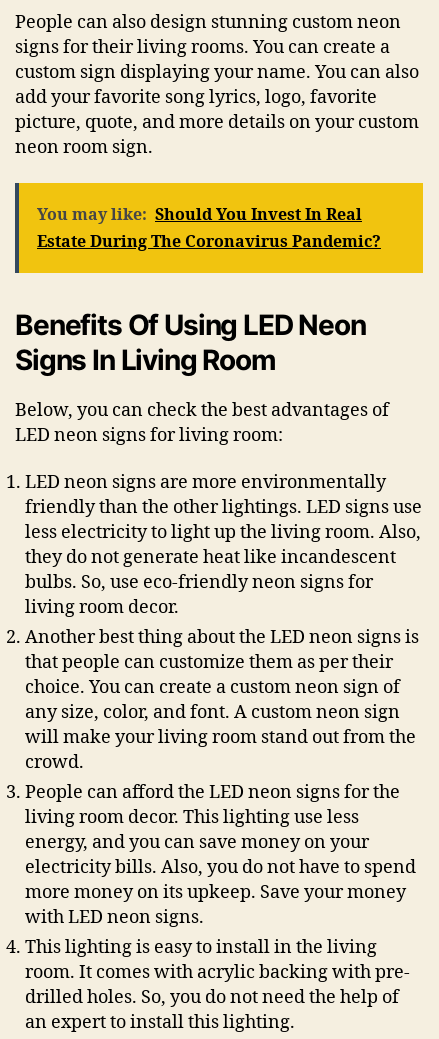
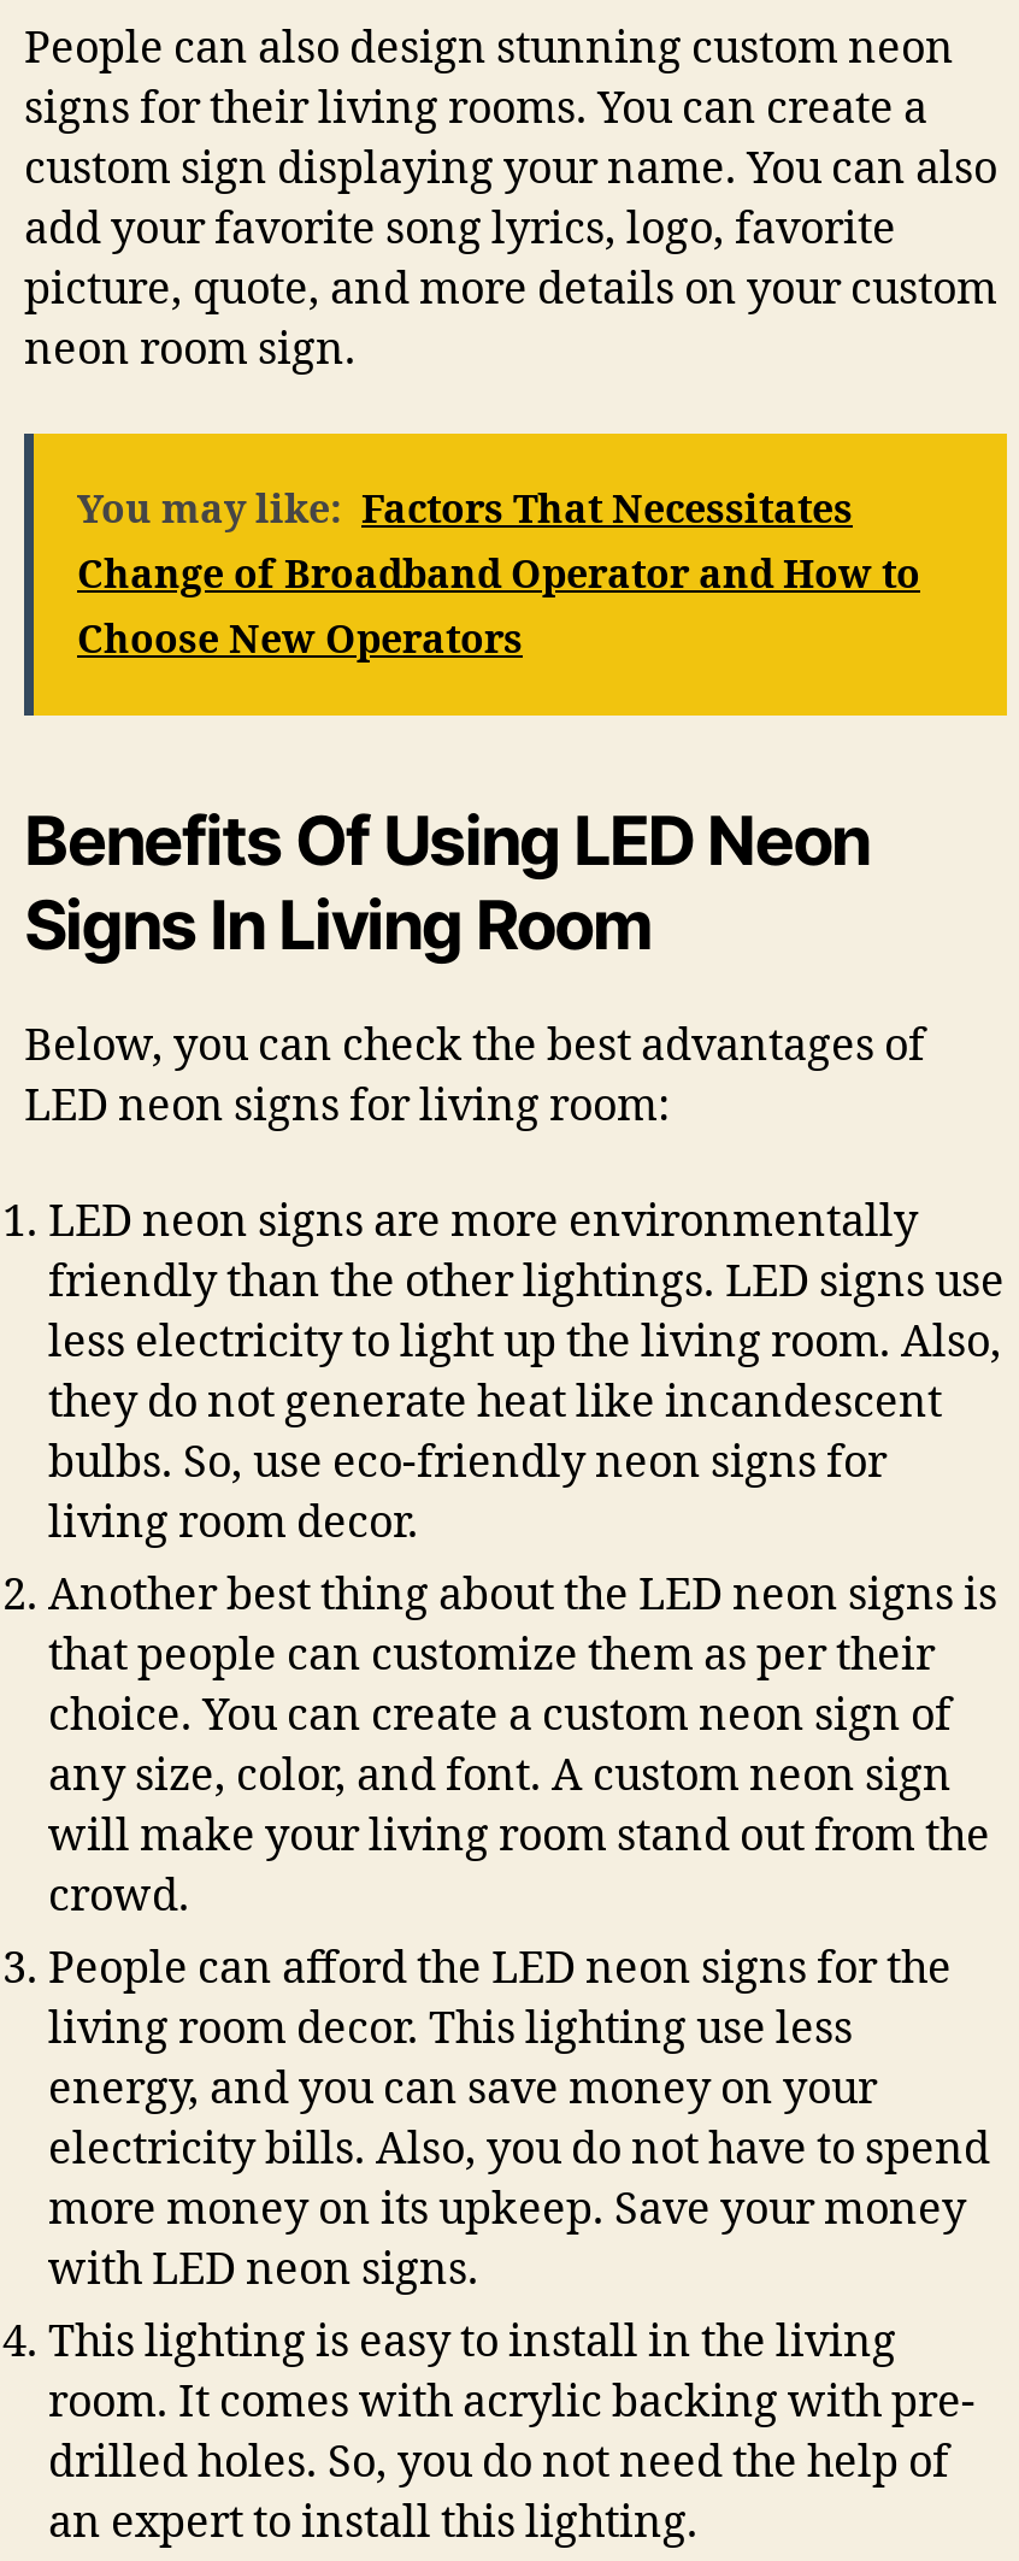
[37,205,381,252] You may like: Should You Invest In Real | Estate During The Coronavirus Pandemic? -> [77,487,920,665] You may like: Factors That Necessitates | Change of Broadband Operator and How to | Choose New Operators

